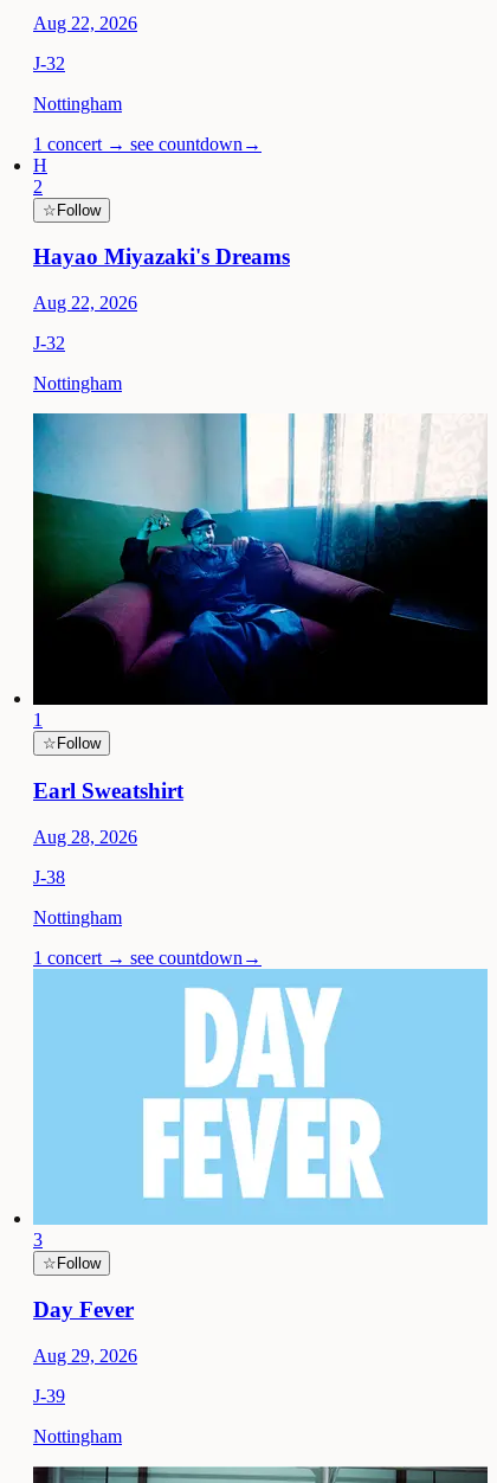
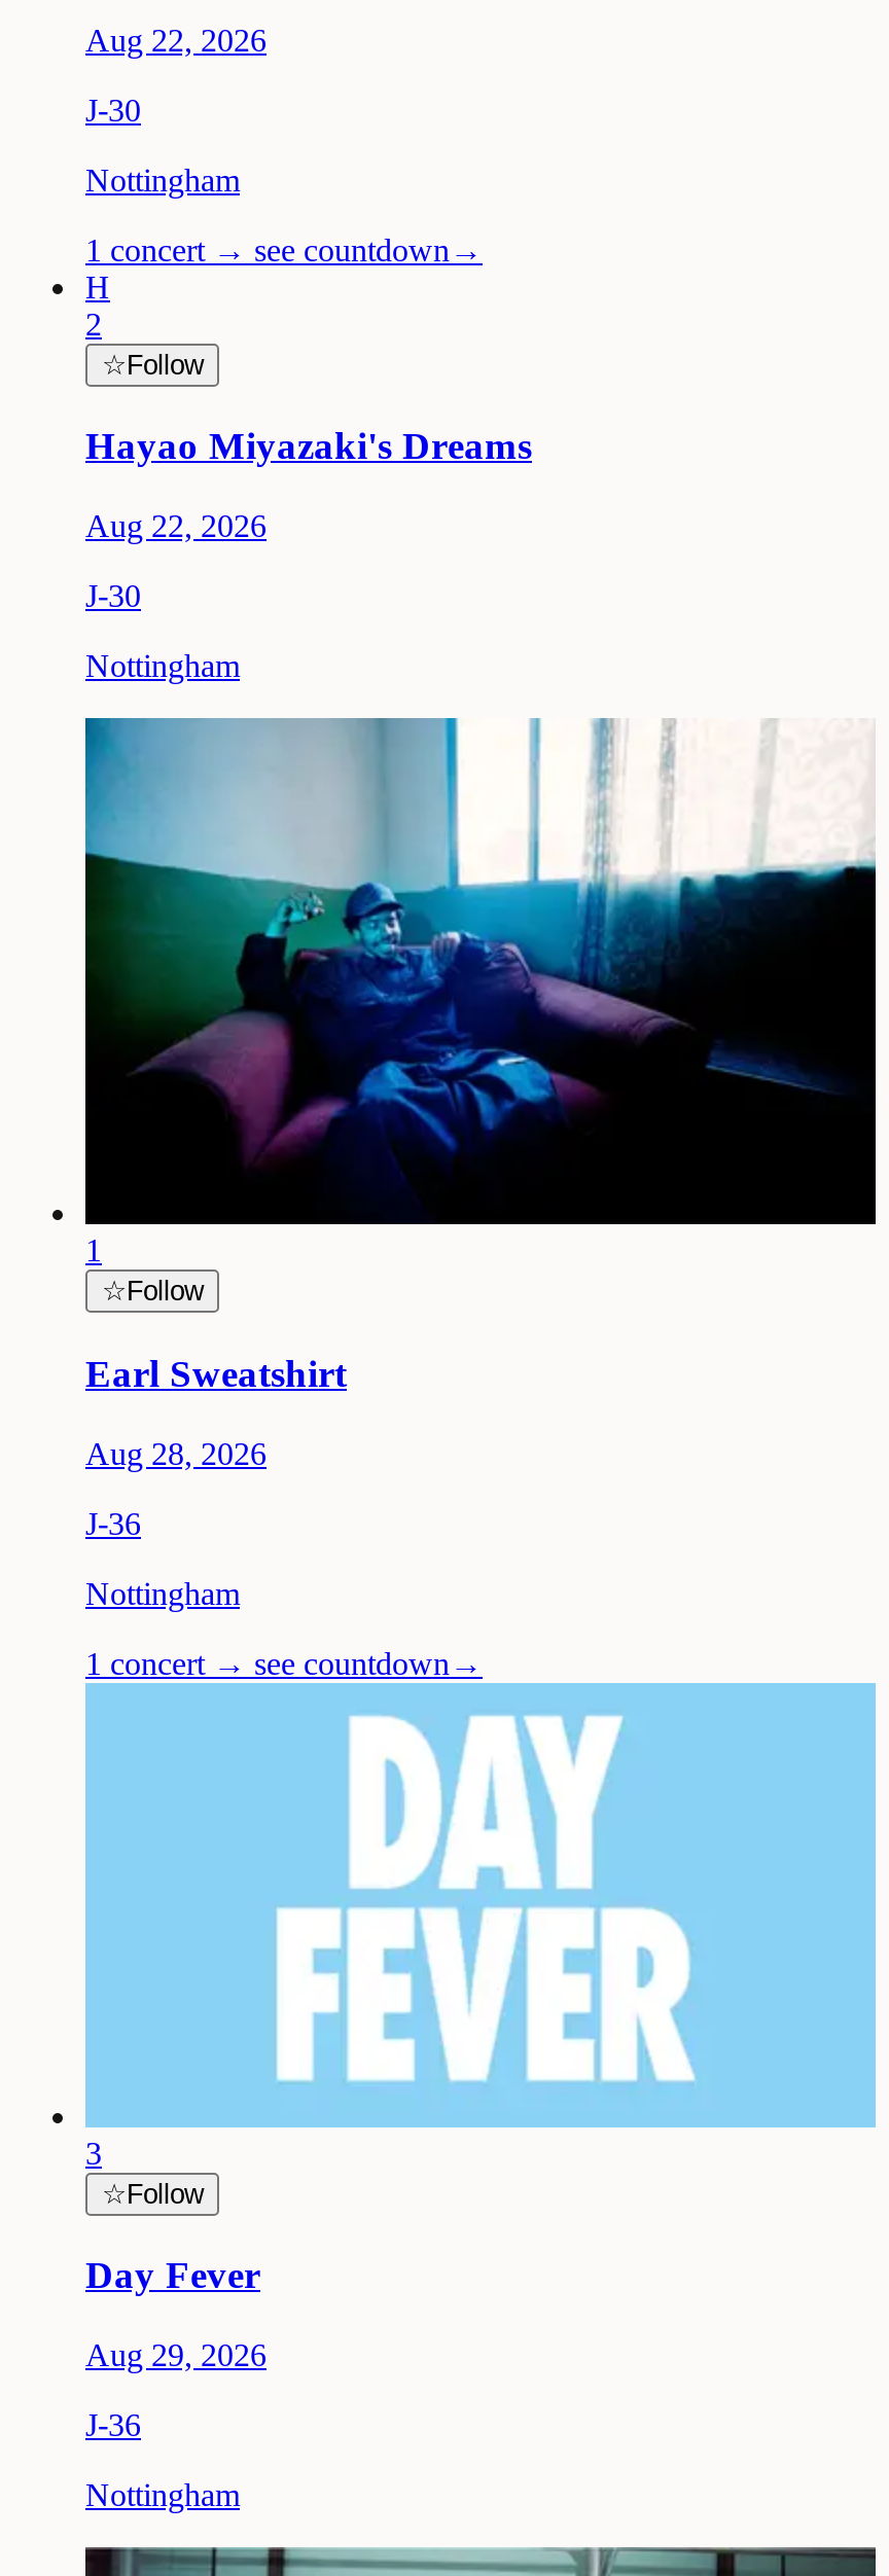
[33,53,65,73] J-32 -> [85,92,141,127] J-30
[33,333,65,353] J-32 -> [85,579,141,614] J-30
[33,867,65,887] J-38 -> [85,1505,141,1540] J-36
[33,1386,65,1406] J-39 -> [85,2407,141,2442] J-36

